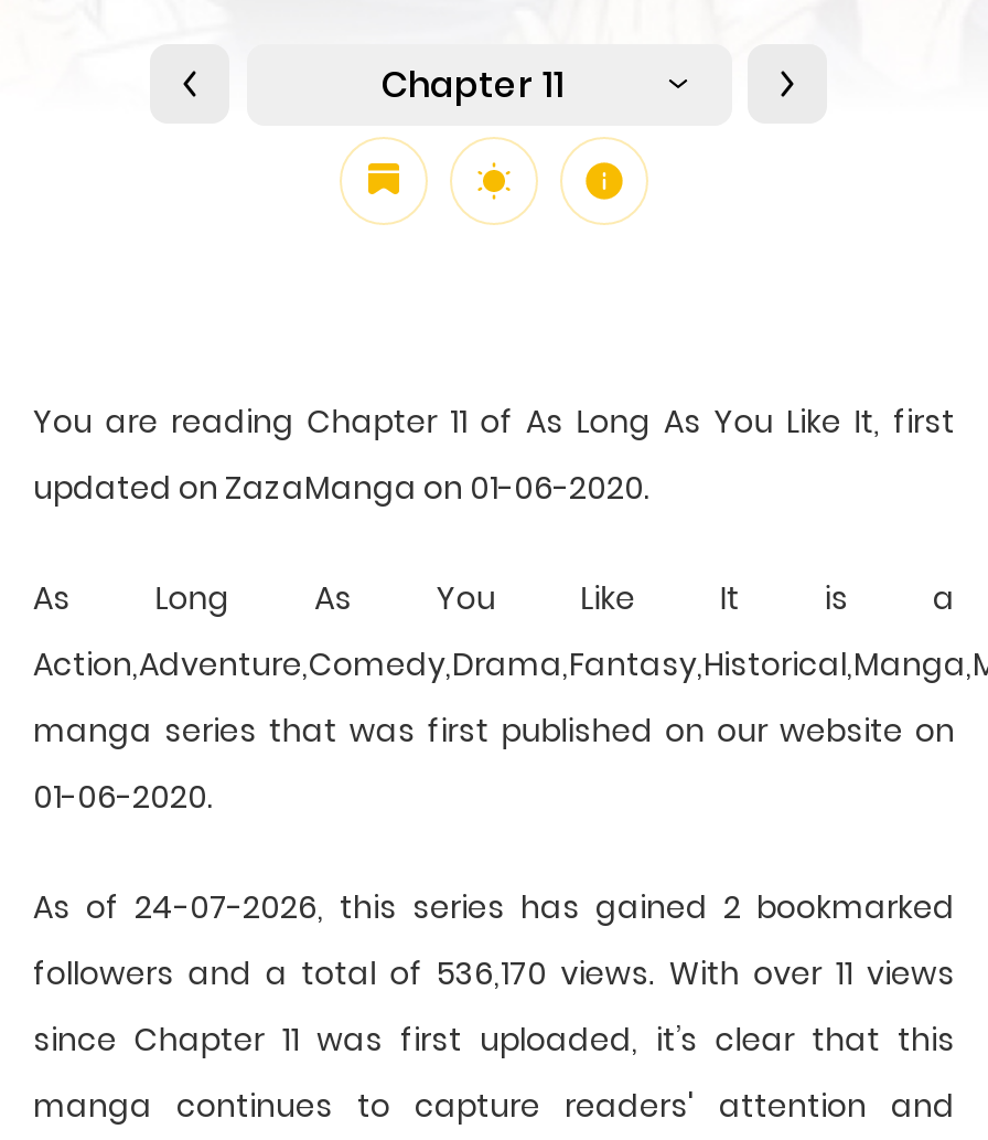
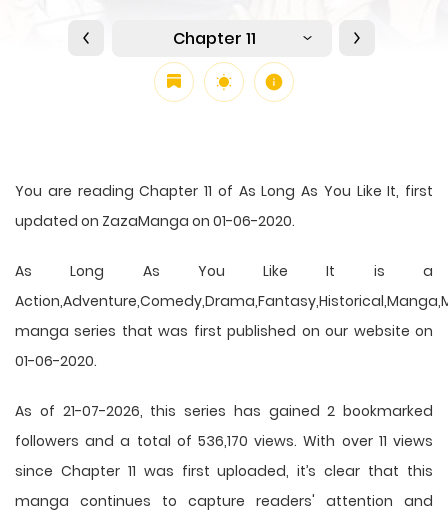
[33,885,955,929] As of 24-07-2026, this series has gained 2 bookmarked -> [15,401,433,421] As of 21-07-2026, this series has gained 2 bookmarked

